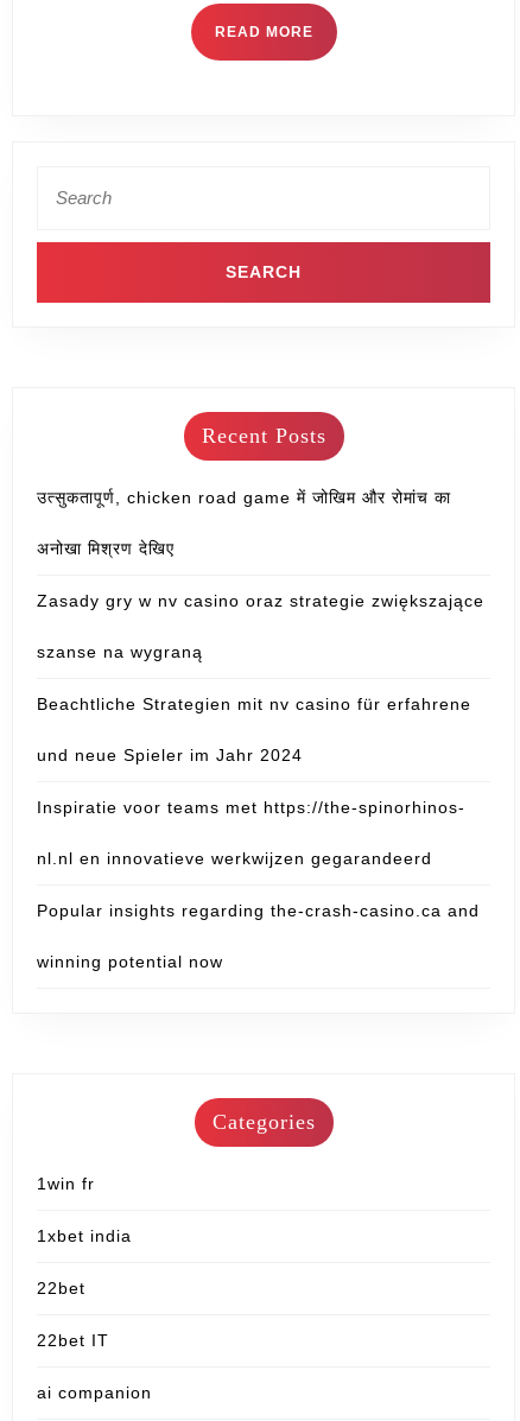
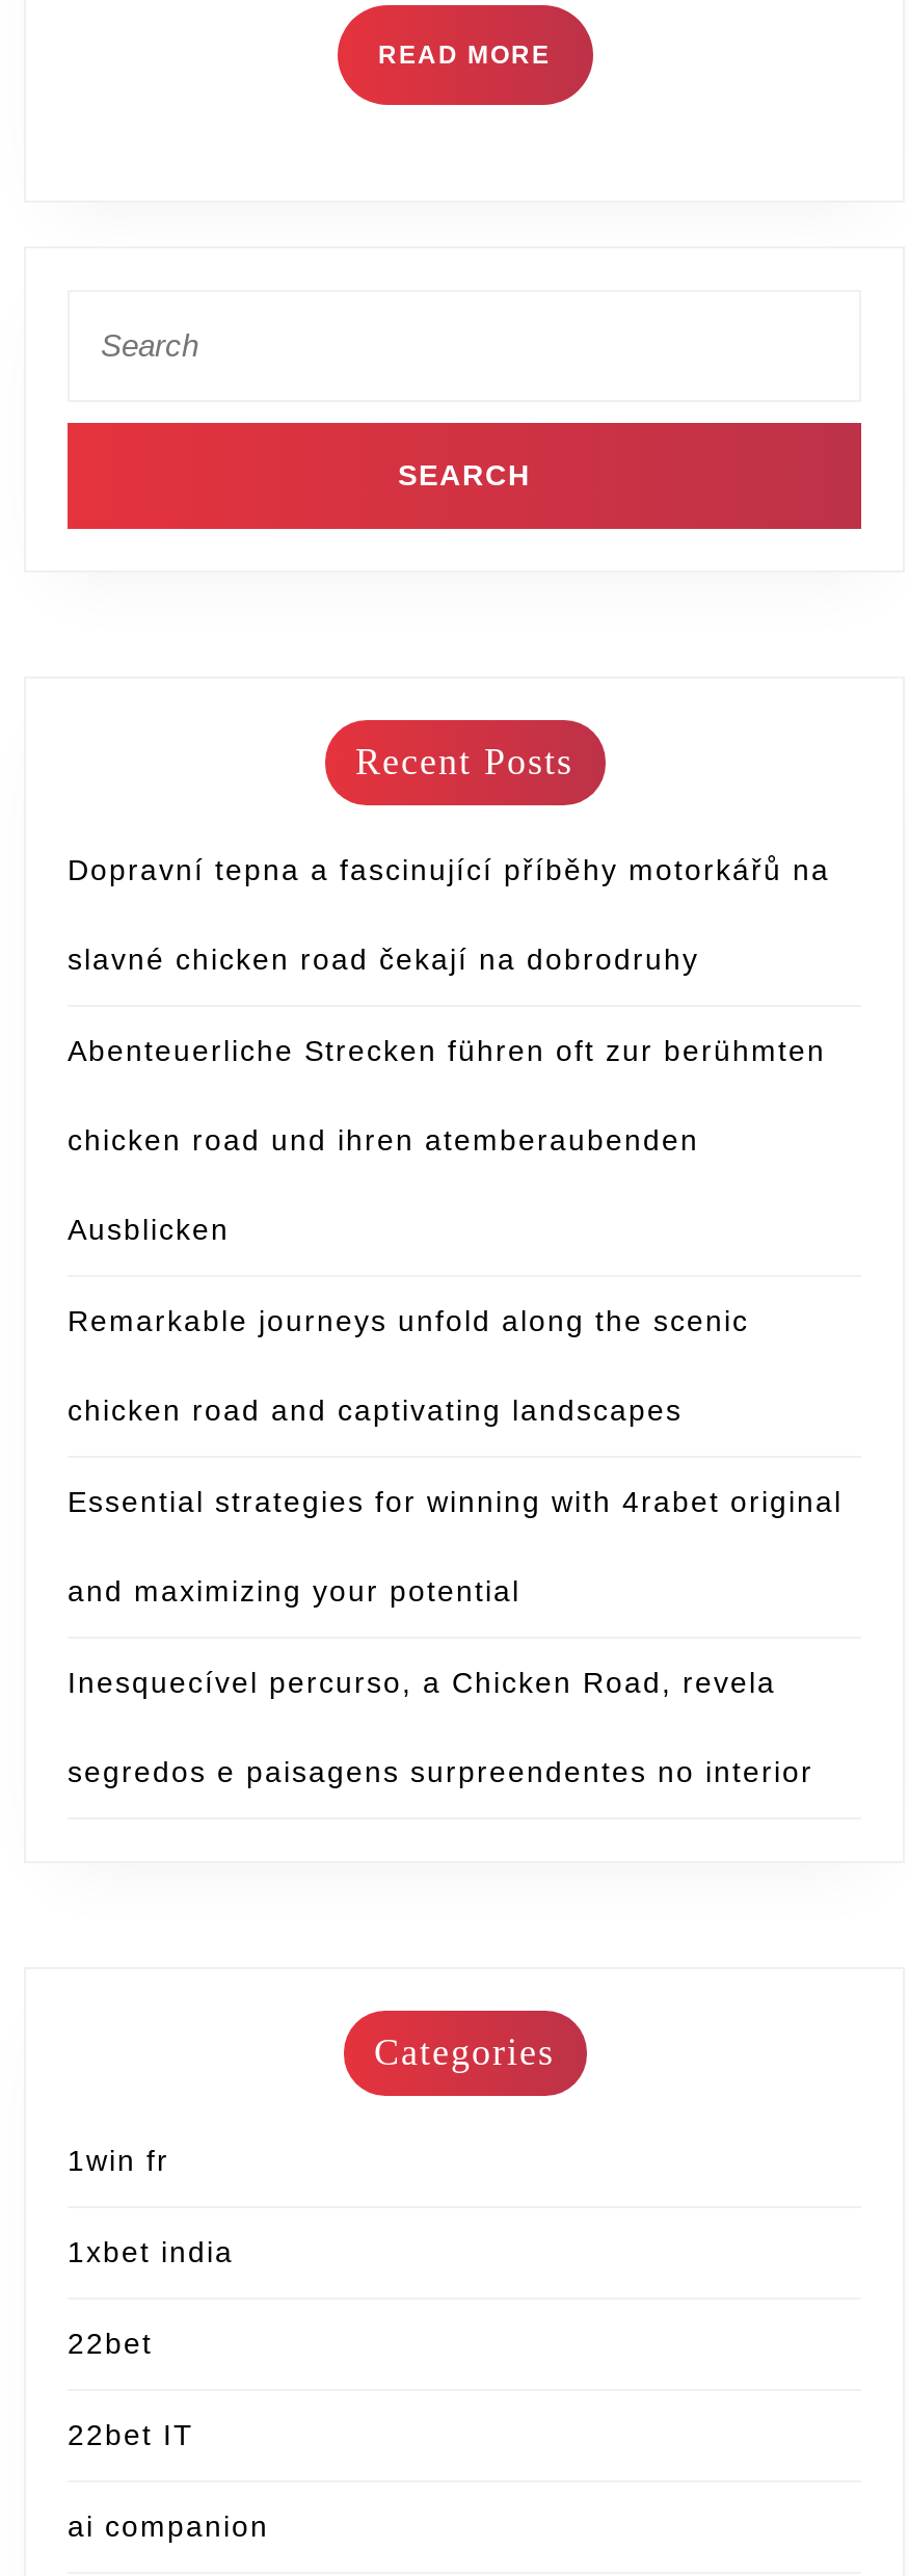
[37,488,484,972] उत्सुकतापूर्ण, chicken road game में जोखिम और रोमांच का | अनोखा मिश्रण देखिए | Zasady gry w nv casino oraz strategie zwiększające | szanse na wygraną | Beachtliche Strategien mit nv casino für erfahrene | und neue Spieler im Jahr 2024 | Inspiratie voor teams met https://the-spinorhinos- | nl.nl en innovatieve werkwijzen gegarandeerd | Popular insights regarding the-crash-casino.ca and | winning potential now -> [68,854,843,1789] Dopravní tepna a fascinující příběhy motorkářů na | slavné chicken road čekají na dobrodruhy | Abenteuerliche Strecken führen oft zur berühmten | chicken road und ihren atemberaubenden | Ausblicken | Remarkable journeys unfold along the scenic | chicken road and captivating landscapes | Essential strategies for winning with 4rabet original | and maximizing your potential | Inesquecível percurso, a Chicken Road, revela | segredos e paisagens surpreendentes no interior

